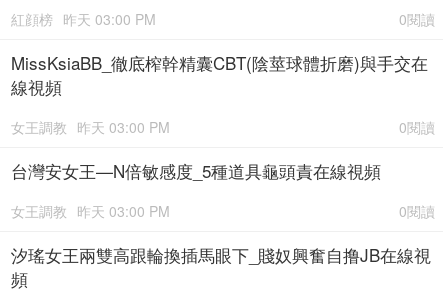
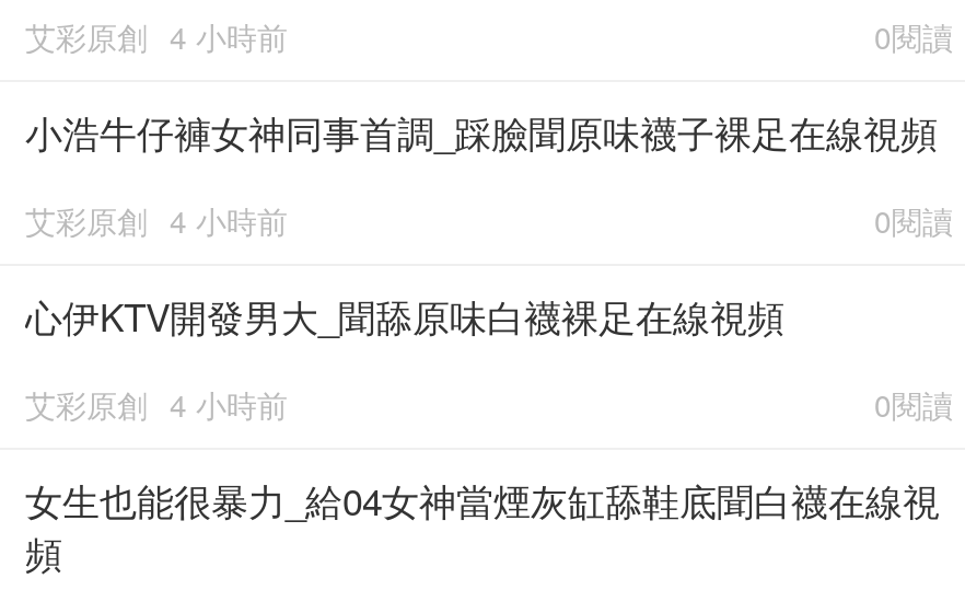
[11,9,156,29] 紅顔榜 昨天 03:00 PM -> [25,14,288,58] 艾彩原創 4 小時前
[11,50,428,99] MissKsiaBB_徹底榨幹精囊CBT(陰莖球體折磨)與手交在 | 線視頻 -> [25,104,938,159] 小浩牛仔褲女神同事首調_踩臉聞原味襪子裸足在線視頻
[11,117,170,137] 女王調教 昨天 03:00 PM -> [25,198,288,242] 艾彩原創 4 小時前
[11,158,381,183] 台灣安女王—N倍敏感度_5種道具龜頭責在線視頻 -> [25,288,784,343] 心伊KTV開發男大_聞舔原味白襪裸足在線視頻
[11,201,170,221] 女王調教 昨天 03:00 PM -> [25,382,288,426] 艾彩原創 4 小時前
[11,242,431,267] 汐瑤女王兩雙高跟輪換插馬眼下_賤奴興奮自撸JB在線視 -> [25,472,940,527] 女生也能很暴力_給04女神當煙灰缸舔鞋底聞白襪在線視

